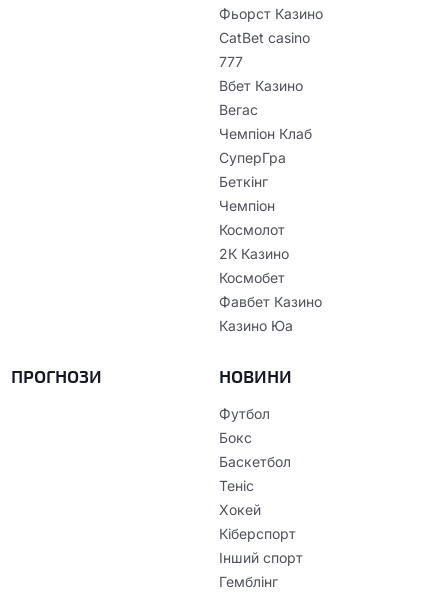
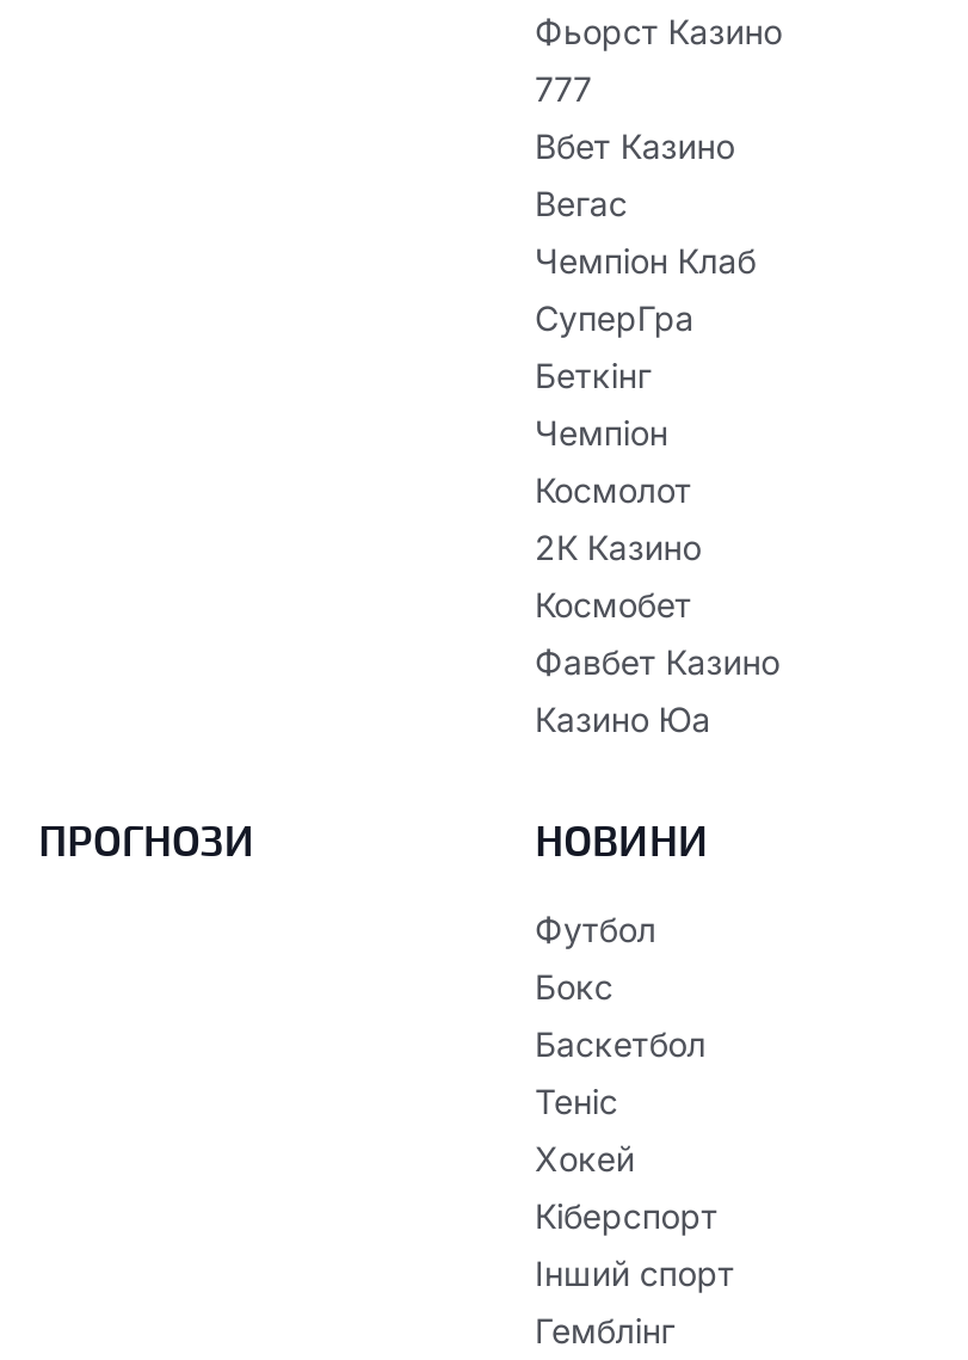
[219,29,310,46] CatBet casino -> none

